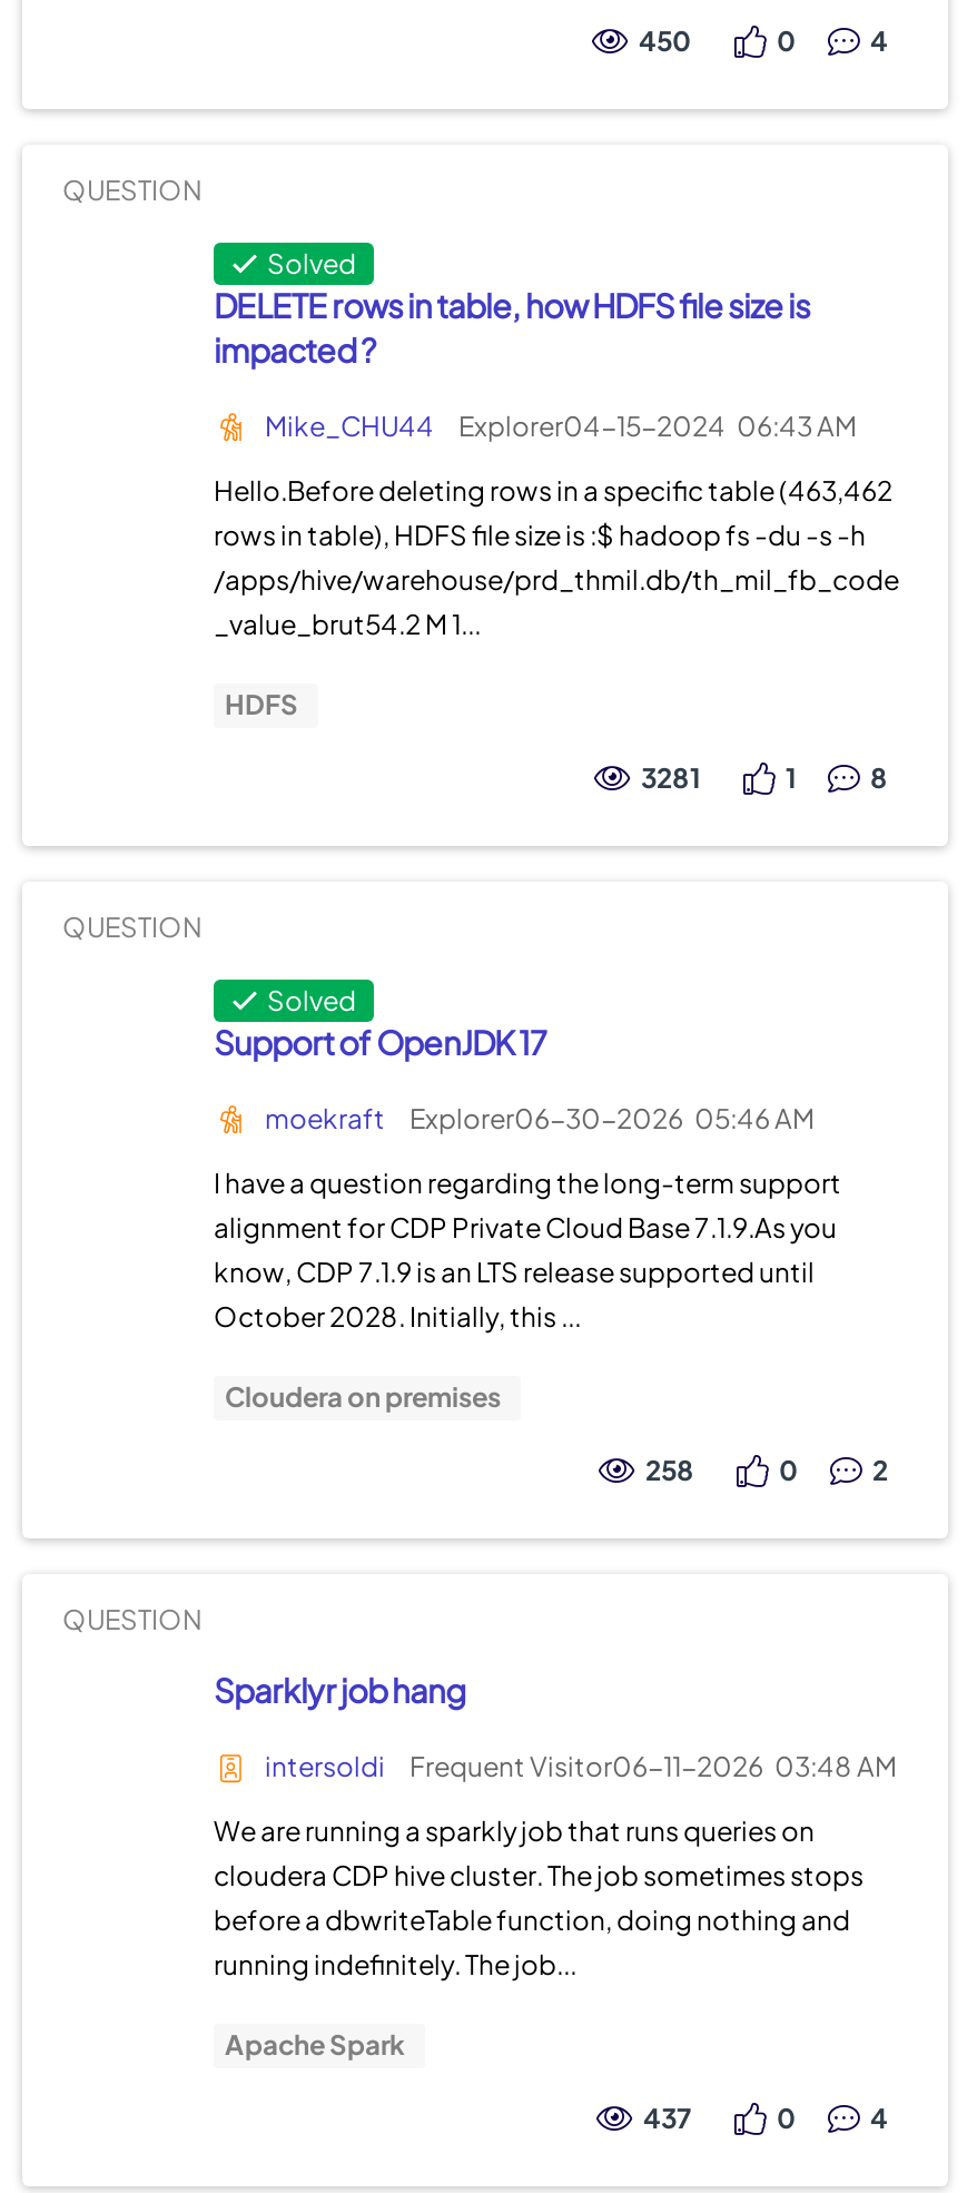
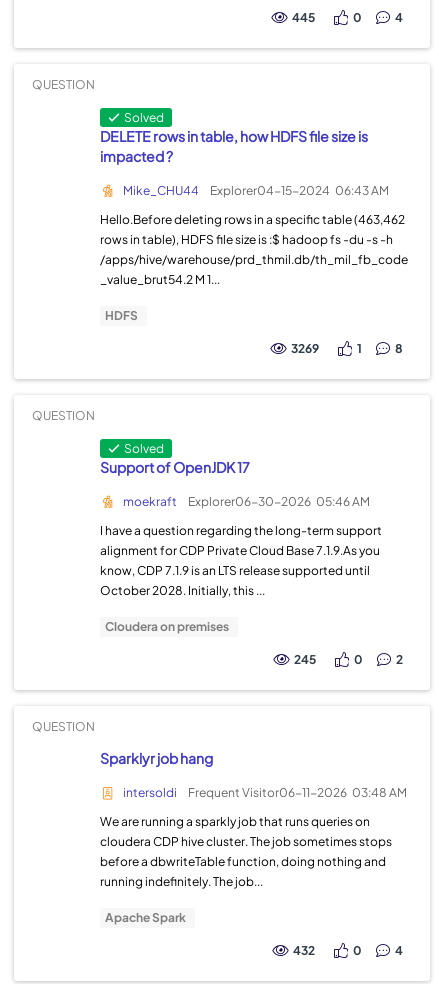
[639,24,692,58] 450 -> [292,10,315,25] 445
[641,761,701,795] 3281 -> [291,341,319,356] 3269
[645,1454,694,1487] 258 -> [294,652,316,667] 245
[643,2102,692,2135] 437 -> [293,943,315,958] 432

